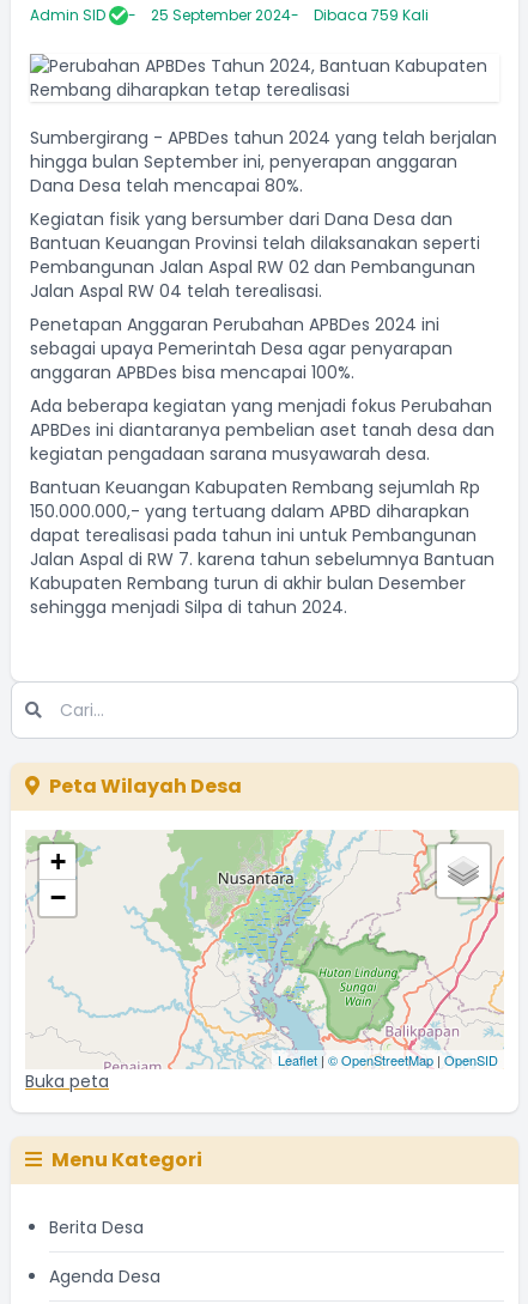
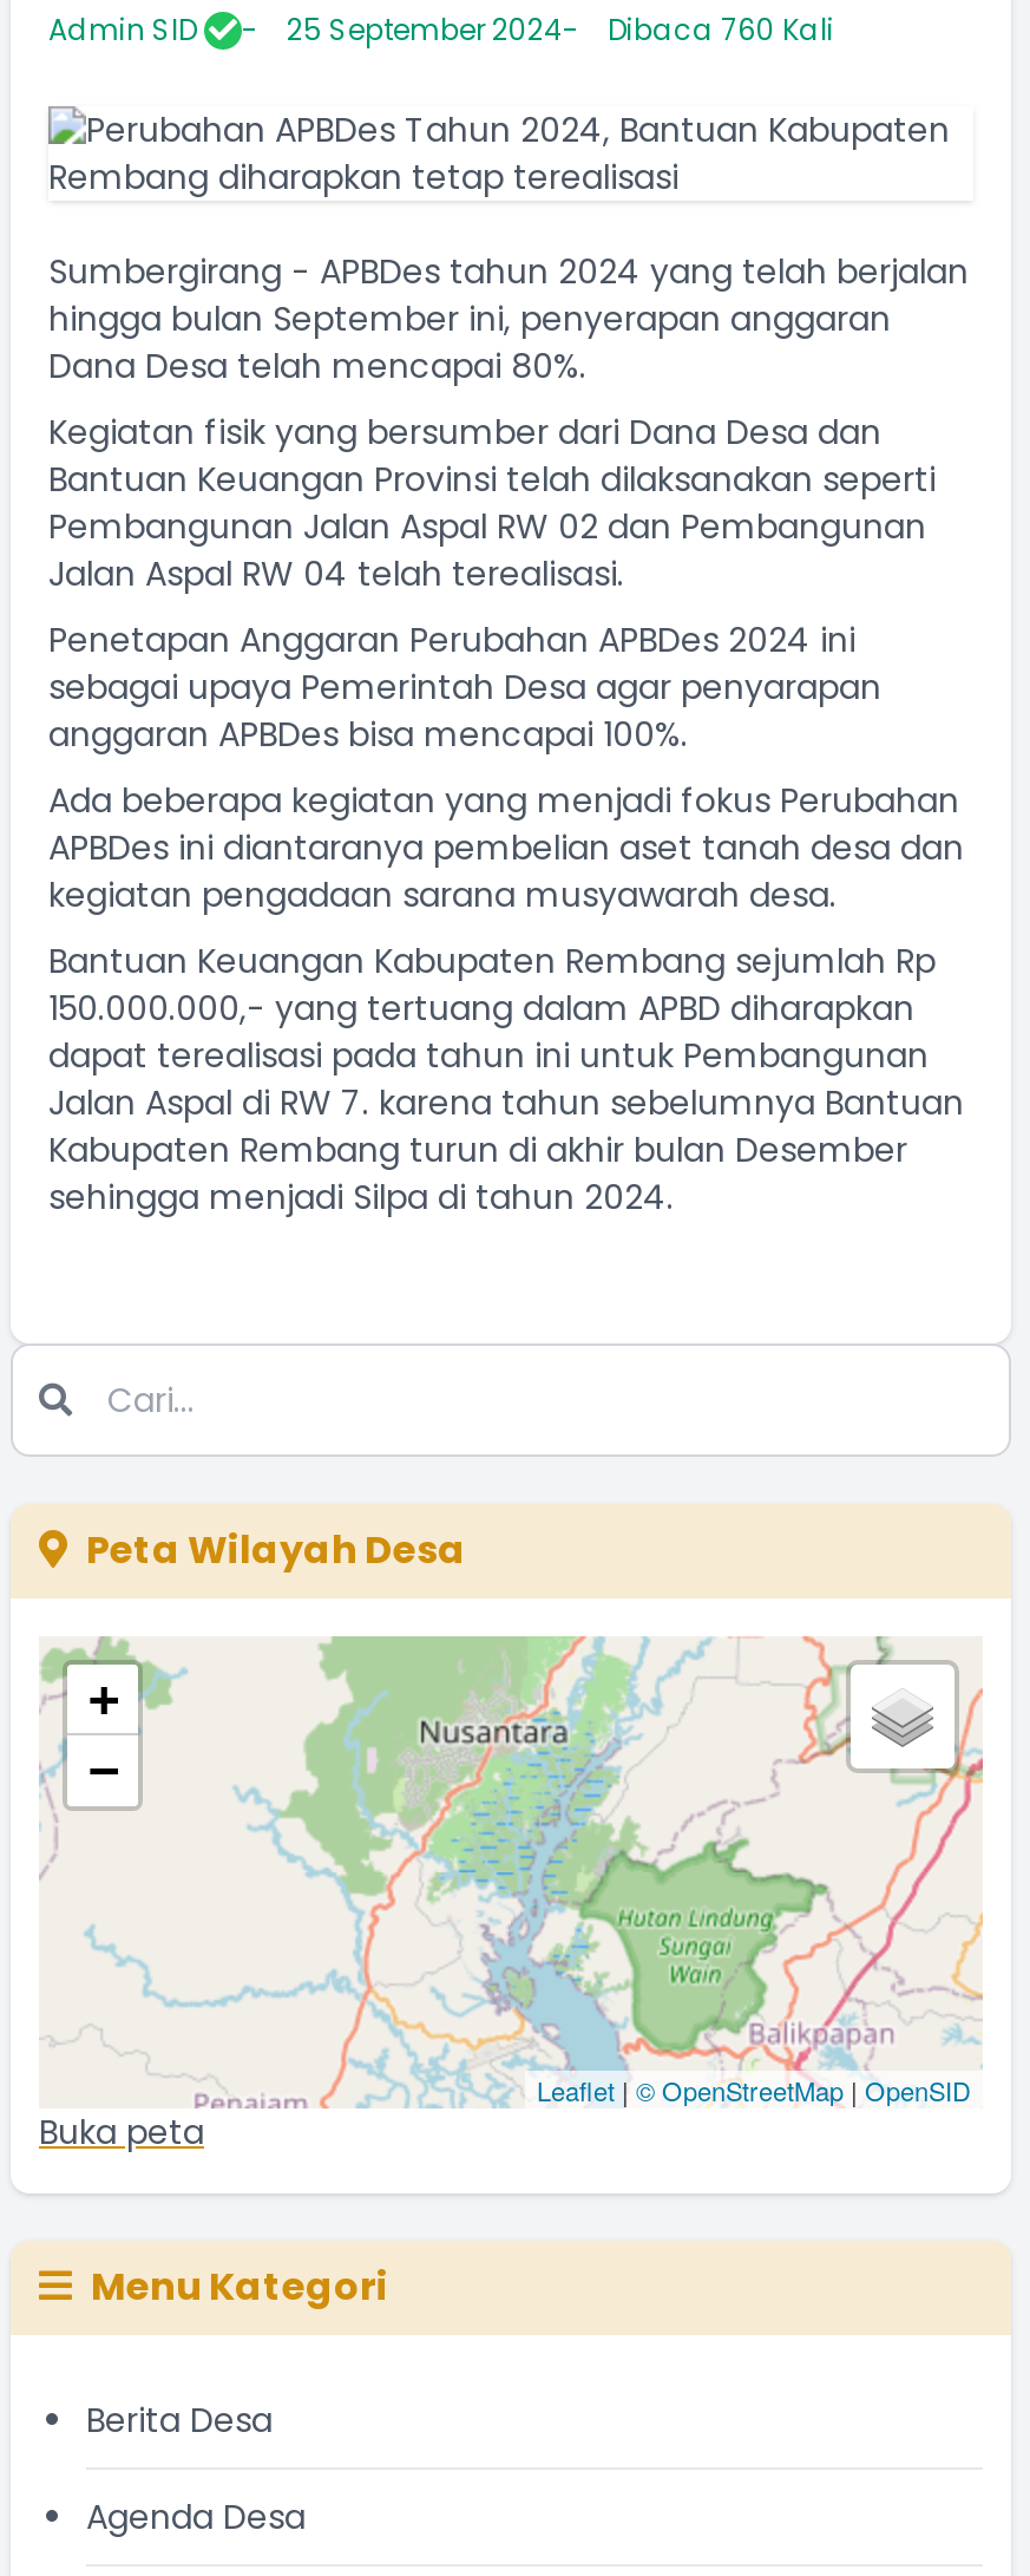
[151,5,429,25] 25 September 2024 Dibaca 759 Kali -> [287,9,834,50] 25 September 2024 Dibaca 760 Kali

